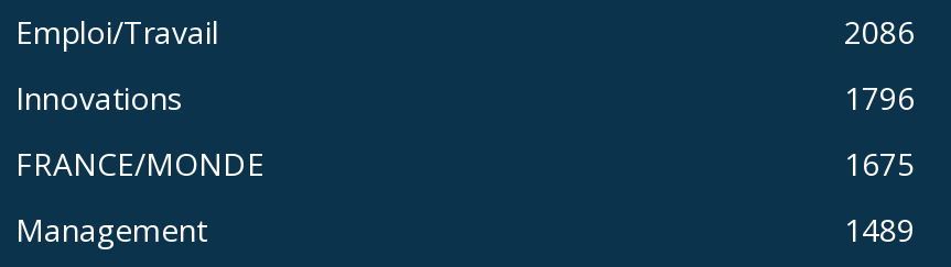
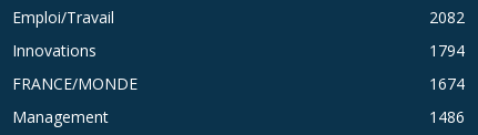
[844,12,915,54] 2086 -> [429,7,465,28] 2082
[844,78,915,120] 1796 -> [429,40,465,61] 1794
[844,144,915,185] 1675 -> [429,73,465,94] 1674
[844,210,915,251] 1489 -> [429,106,465,127] 1486

